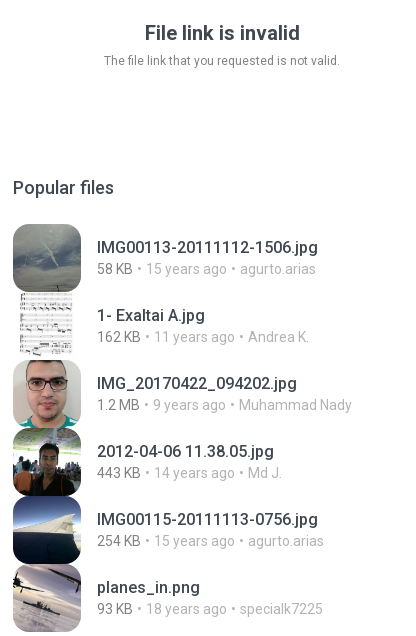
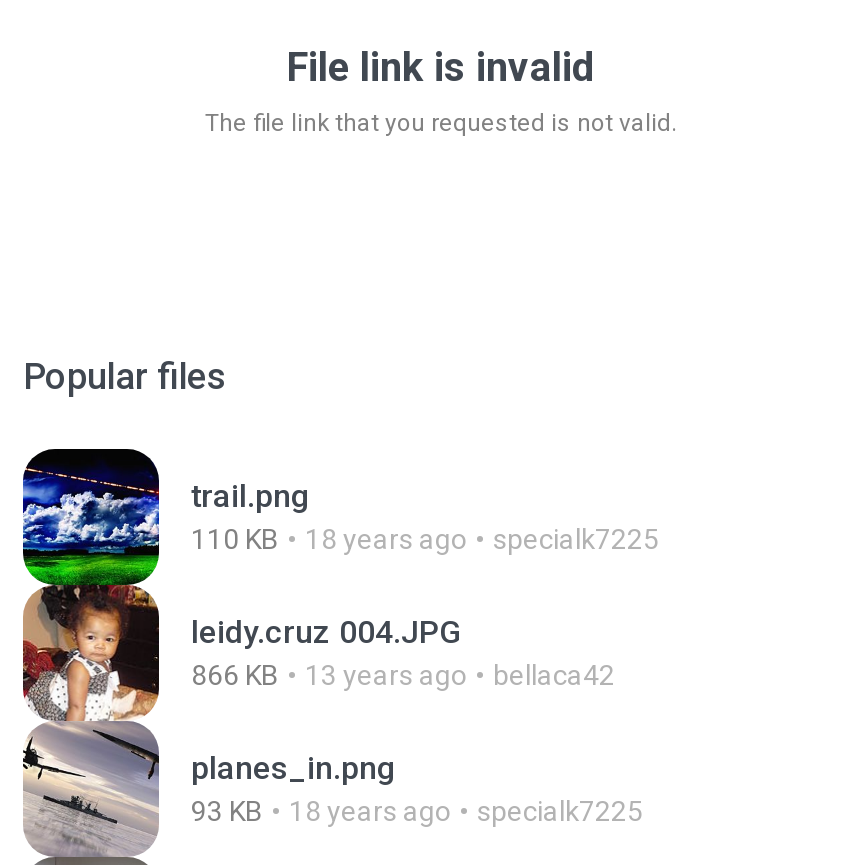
[12,225,352,565] [image] | IMG00113-20111112-1506.jpg | 58 KB | 15 years ago | agurto.arias | 1- Exaltai A.jpg | 162 KB | 11 years ago | Andrea K. | IMG_20170422_094202.jpg | 1.2 MB | 9 years ago | Muhammad Nady | 2012-04-06 11.38.05.jpg | 443 KB | 14 years ago | Md J. | IMG00115-20111113-0756.jpg | 254 KB | 15 years ago | agurto.arias -> [21,449,659,723] [image] | trail.png | 110 KB | 18 years ago | specialk7225 | leidy.cruz 004.JPG | 866 KB | 13 years ago | bellaca42

